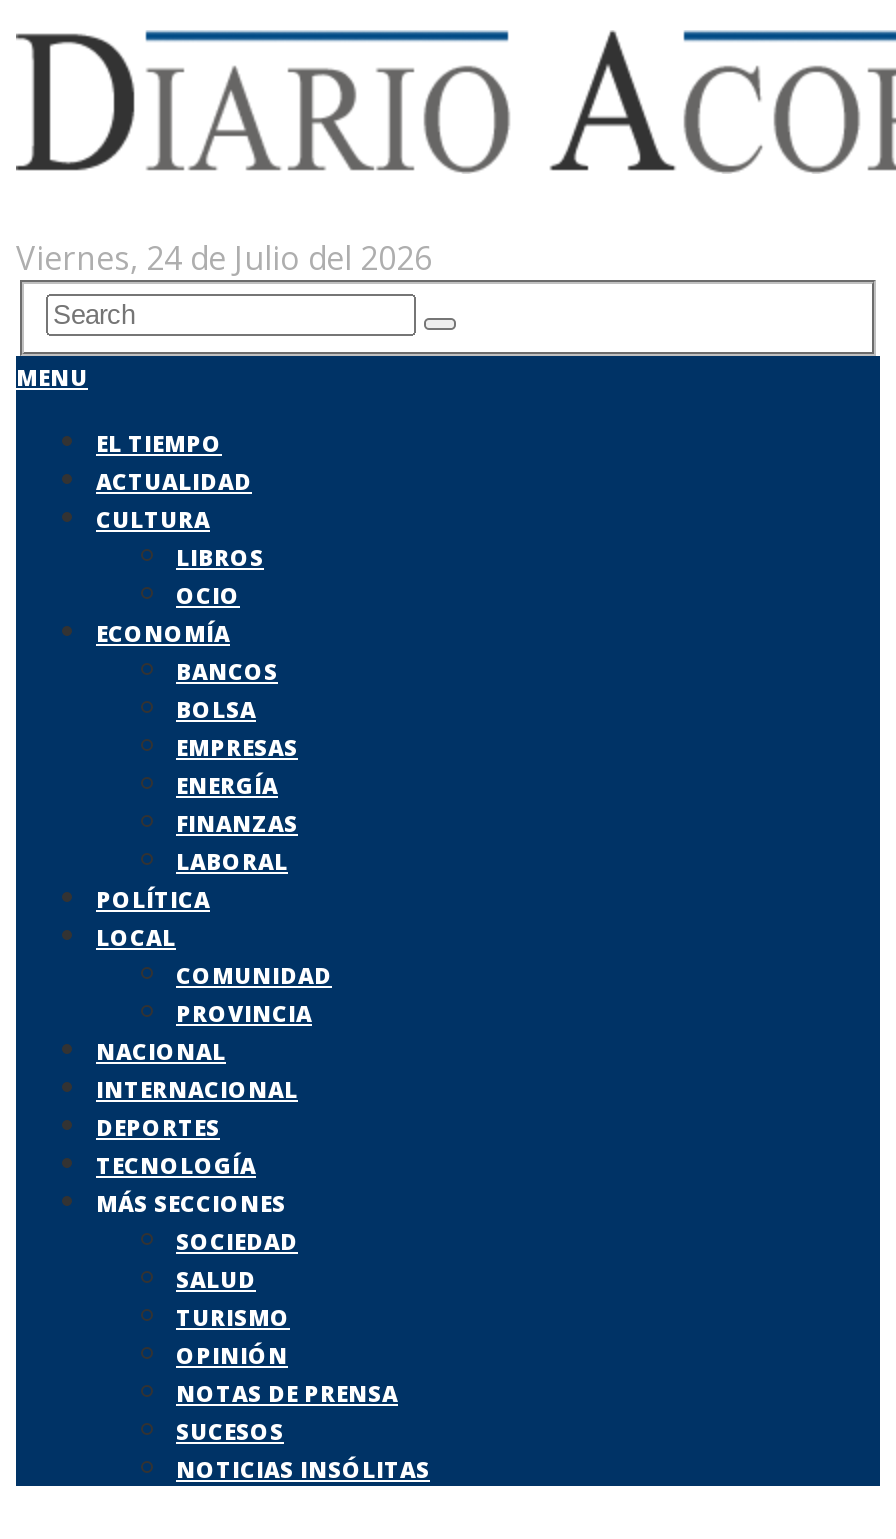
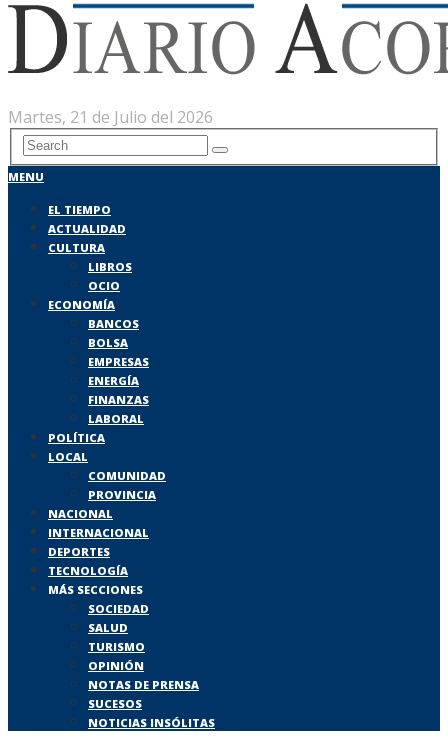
[16,236,432,280] Viernes, 24 de Julio del 2026 -> [8,106,213,128] Martes, 21 de Julio del 2026

